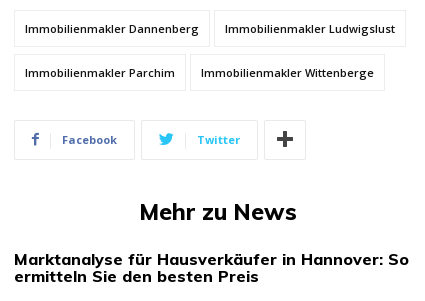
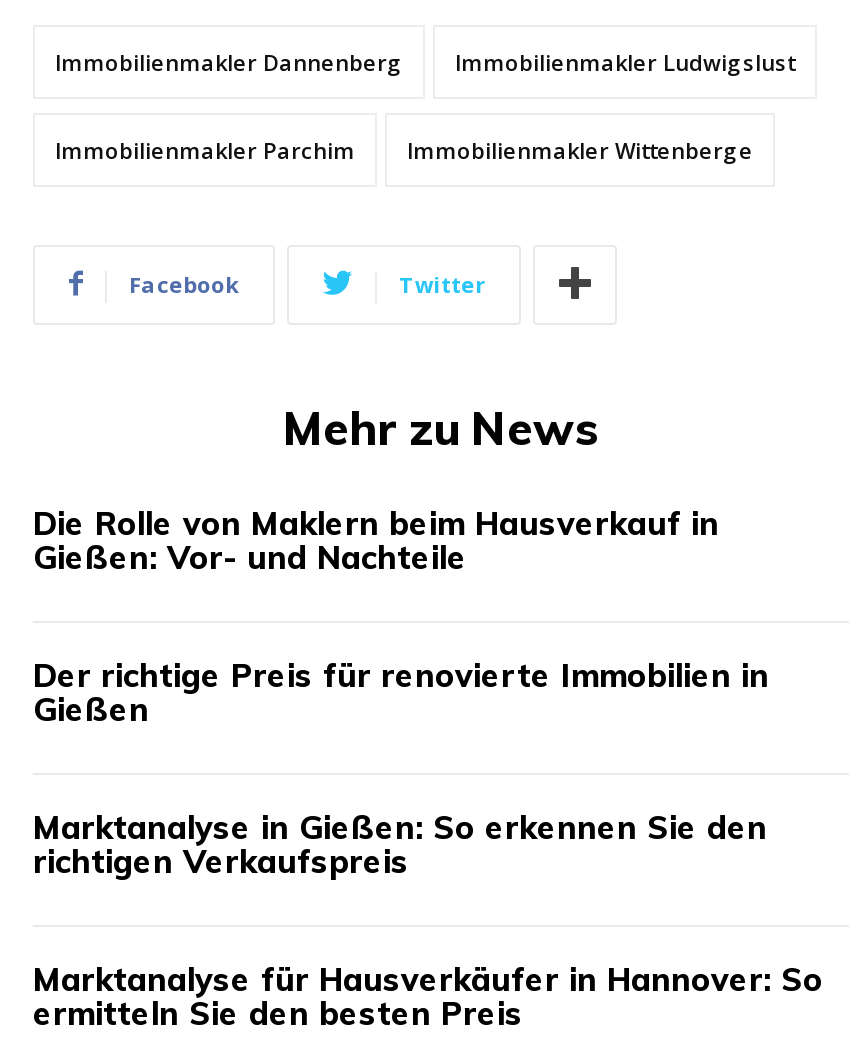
none -> [33,503,769,881] Die Rolle von Maklern beim Hausverkauf in | Gießen: Vor- und Nachteile | Der richtige Preis für renovierte Immobilien in | Gießen | Marktanalyse in Gießen: So erkennen Sie den | richtigen Verkaufspreis

